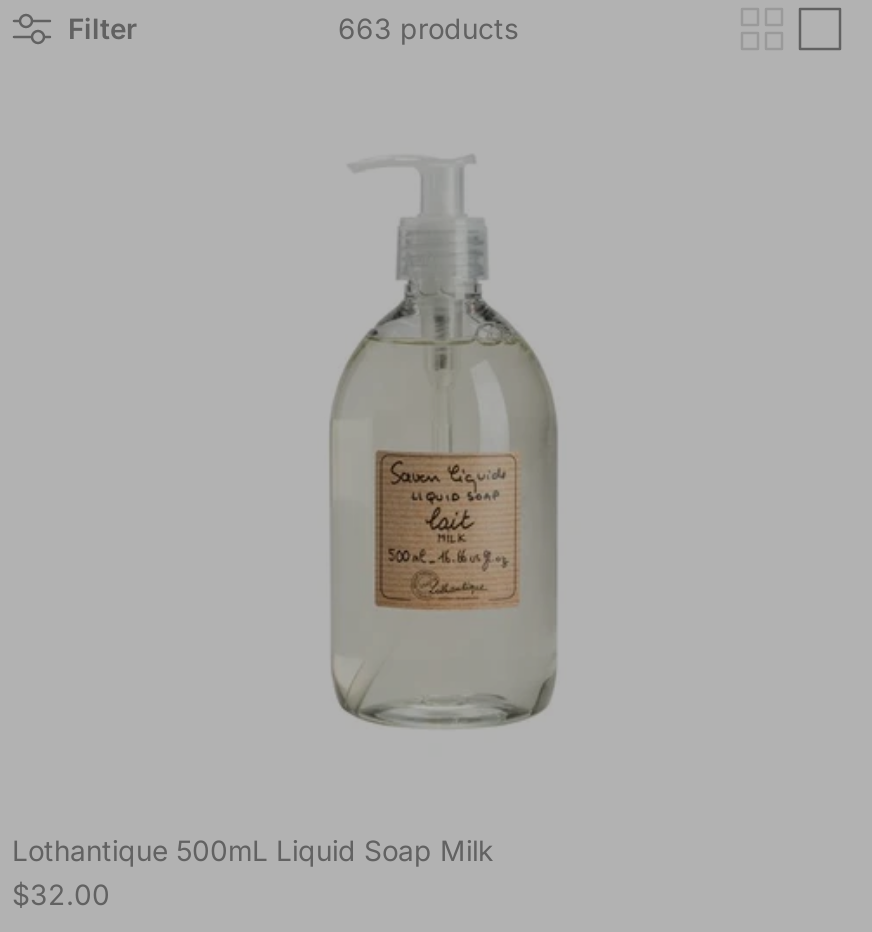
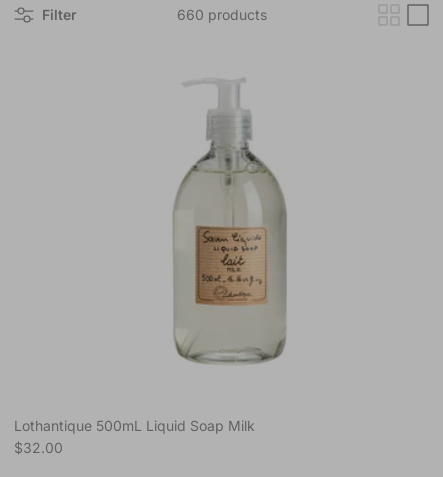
[338,10,518,44] 663 products -> [177,6,267,23] 660 products

